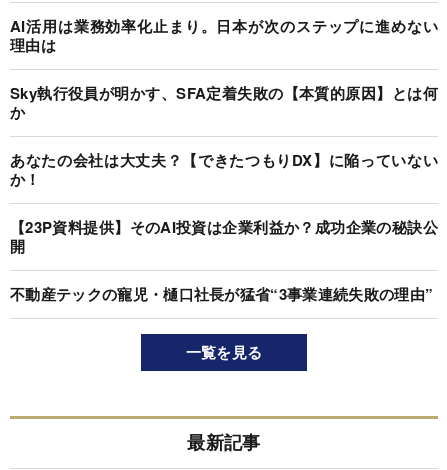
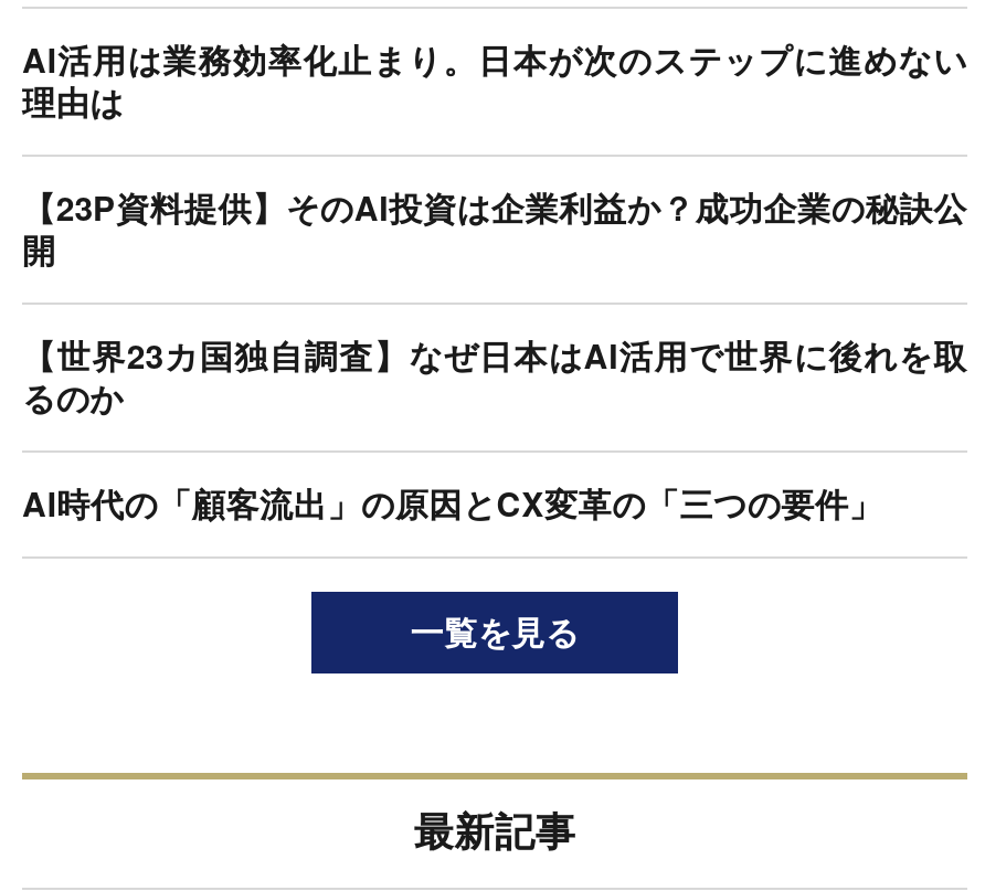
[10,82,438,190] Sky執行役員が明かす、SFA定着失敗の【本質的原因】とは何 | か | あなたの会社は大丈夫？【できたつもりDX】に陥っていない | か！ -> none
moved [10,216,438,257] -> [22,182,967,273]: 【23P資料提供】そのAI投資は企業利益か？成功企業の秘訣公 | 開
[10,283,433,305] 不動産テックの寵児・樋口社長が猛省“3事業連続失敗の理由” -> [22,330,967,527] 【世界23カ国独自調査】なぜ日本はAI活用で世界に後れを取 | るのか | AI時代の「顧客流出」の原因とCX変革の「三つの要件」

